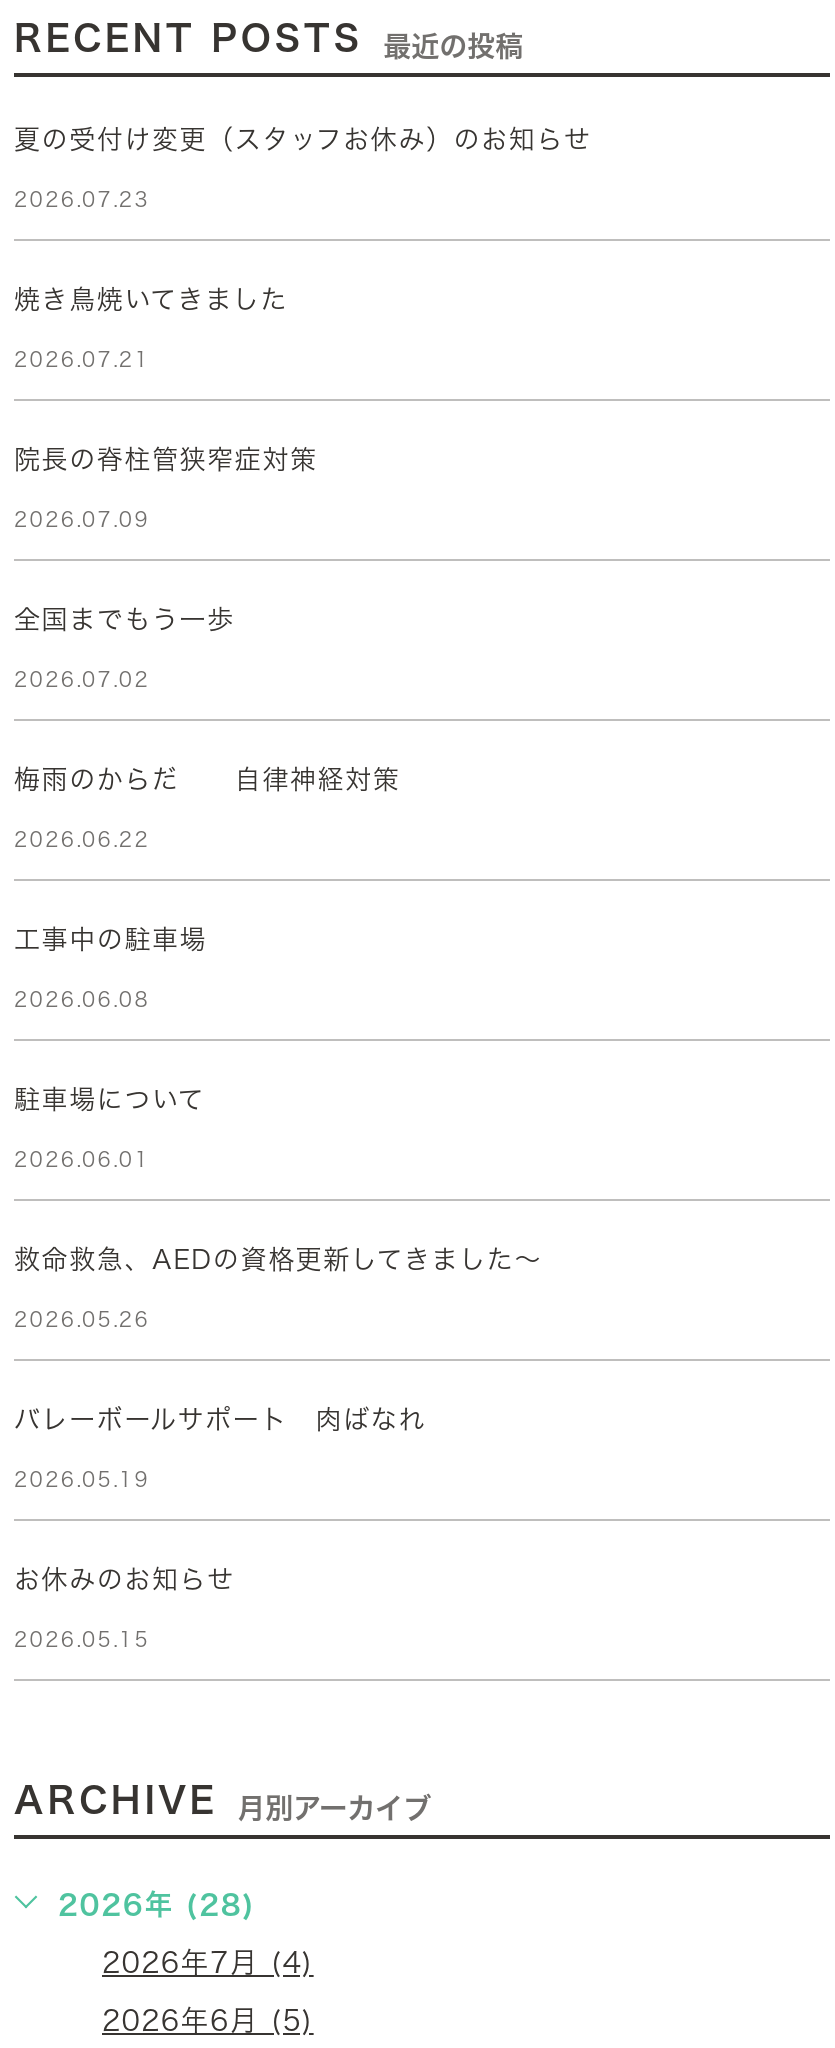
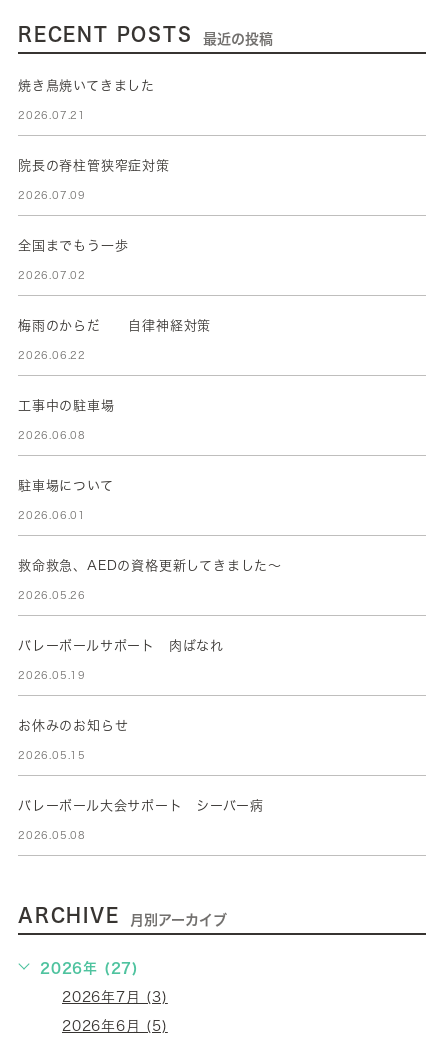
[14,127,592,209] 夏の受付け変更（スタッフお休み）のお知らせ | 2026.07.23 -> none
moved [14,287,542,1649] -> [18,79,282,760]: 焼き鳥焼いてきました | 2026.07.21 | 院長の脊柱管狭窄症対策 | ... | お休みのお知らせ | 2026.05.15
none -> [18,799,263,840] バレーボール大会サポート シーバー病 | 2026.05.08
[58,1891,256,1919] 2026年 (28) -> [40,961,139,975] 2026年 (27)
[102,1949,314,1977] 2026年7月 (4) -> [62,990,168,1004] 2026年7月 (3)

